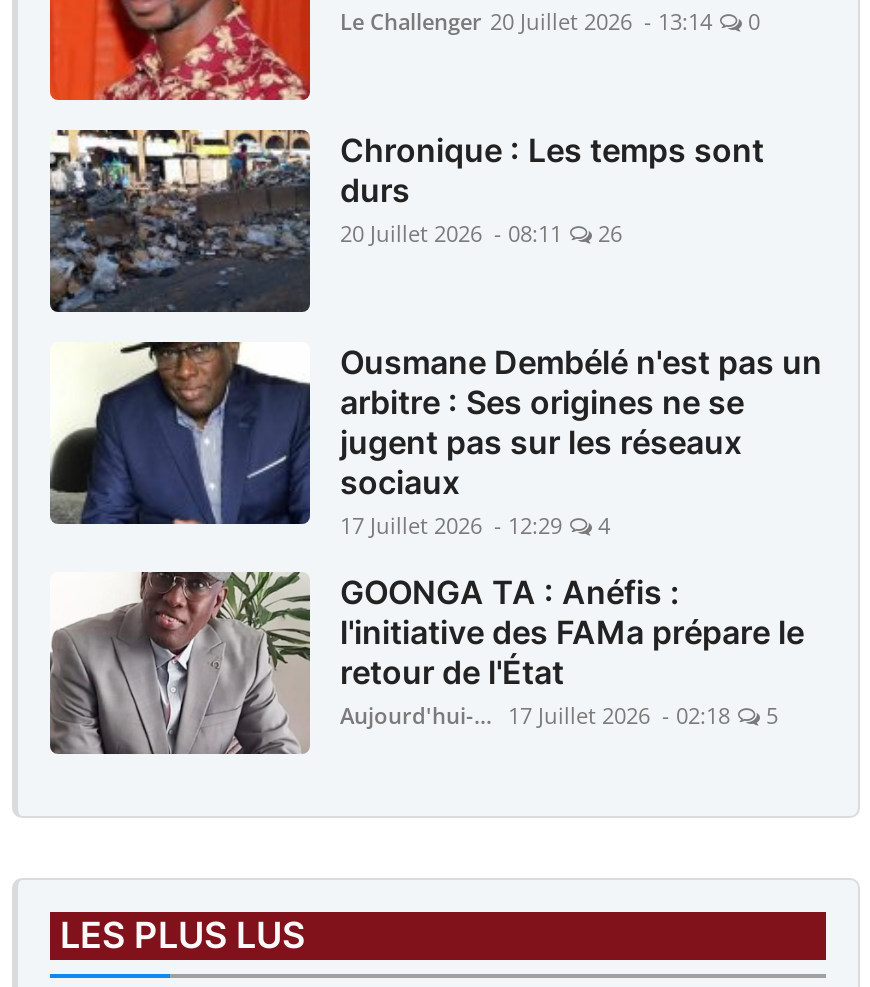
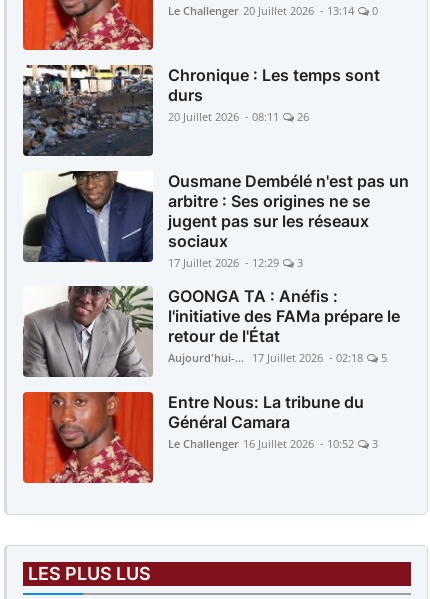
[340,510,610,540] 17 Juillet 2026 - 12:29 4 -> [168,255,303,270] 17 Juillet 2026 - 12:29 3
none -> [22,391,378,484] [image] | Entre Nous: La tribune du | Général Camara | Le Challenger 16 Juillet 2026 - 10:52 | 3

